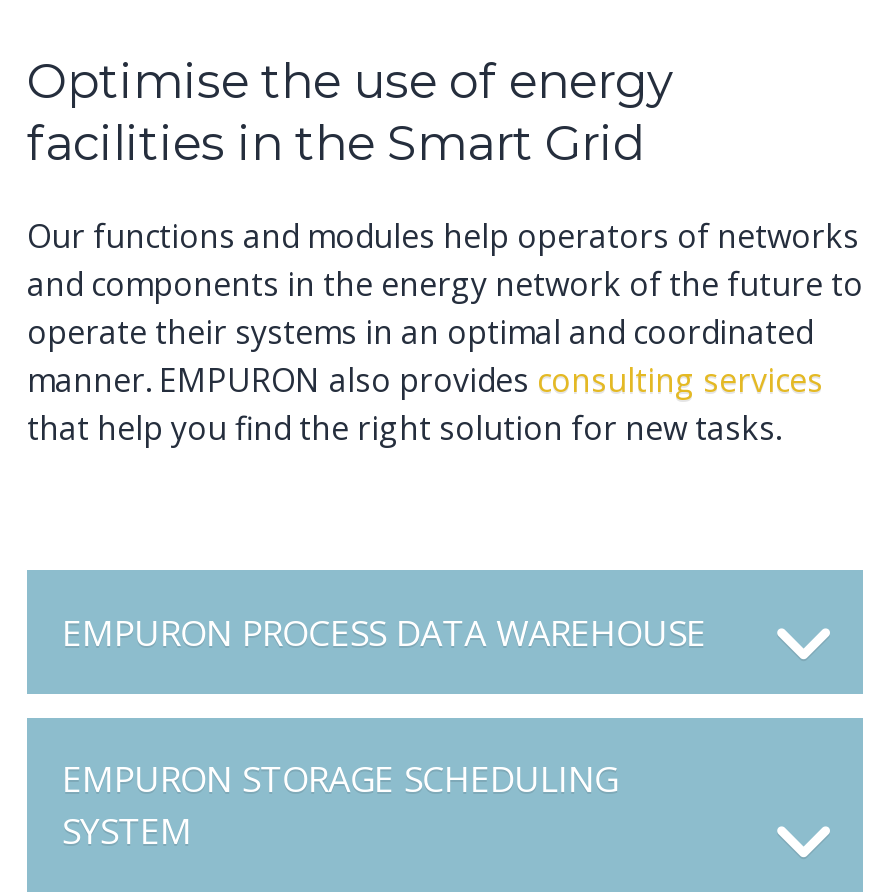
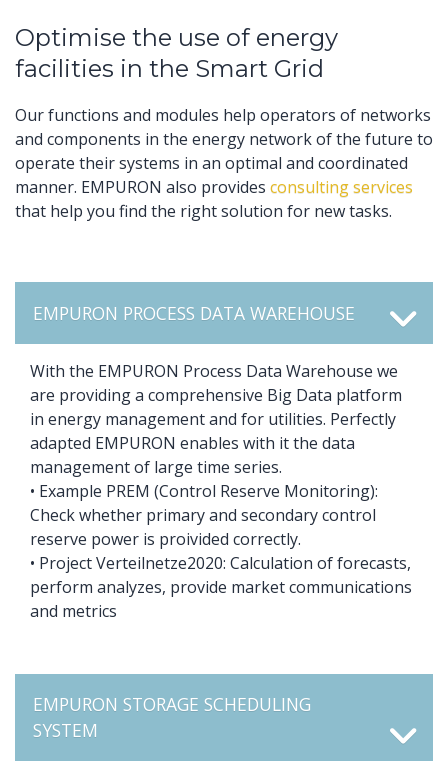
none -> [30,360,412,622] With the EMPURON Process Data Warehouse we | are providing a comprehensive Big Data platform | in energy management and for utilities. Perfectly | adapted EMPURON enables with it the data | management of large time series. | • Example PREM (Control Reserve Monitoring): | Check whether primary and secondary control | reserve power is proivided correctly. | • Project Verteilnetze2020: Calculation of forecasts, | perform analyzes, provide market communications | and metrics

